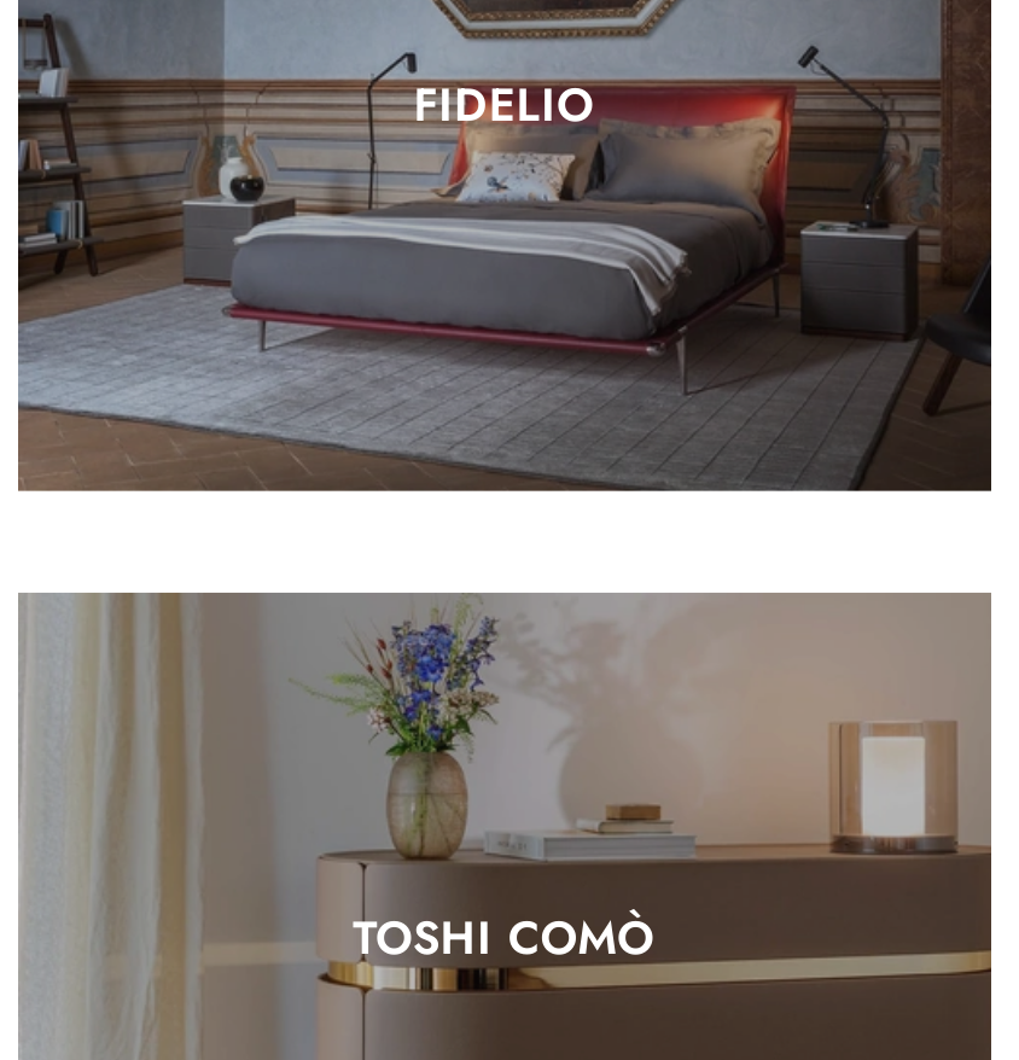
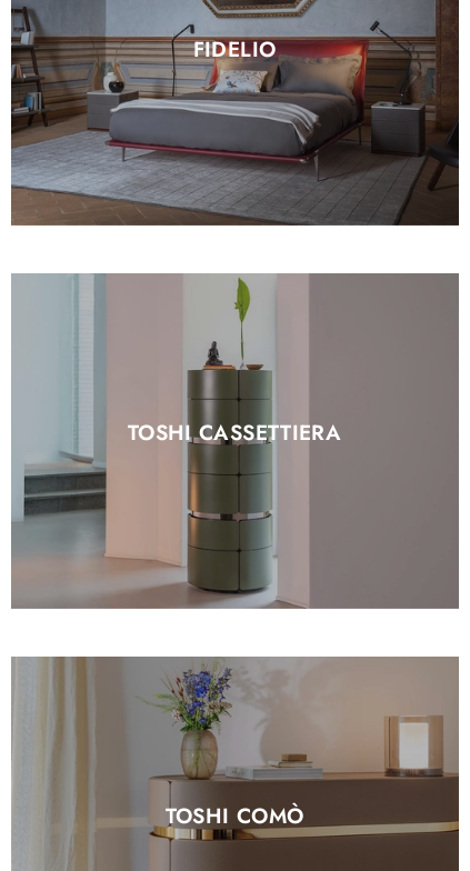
none -> [13,273,459,608] [image] | TOSHI CASSETTIERA

